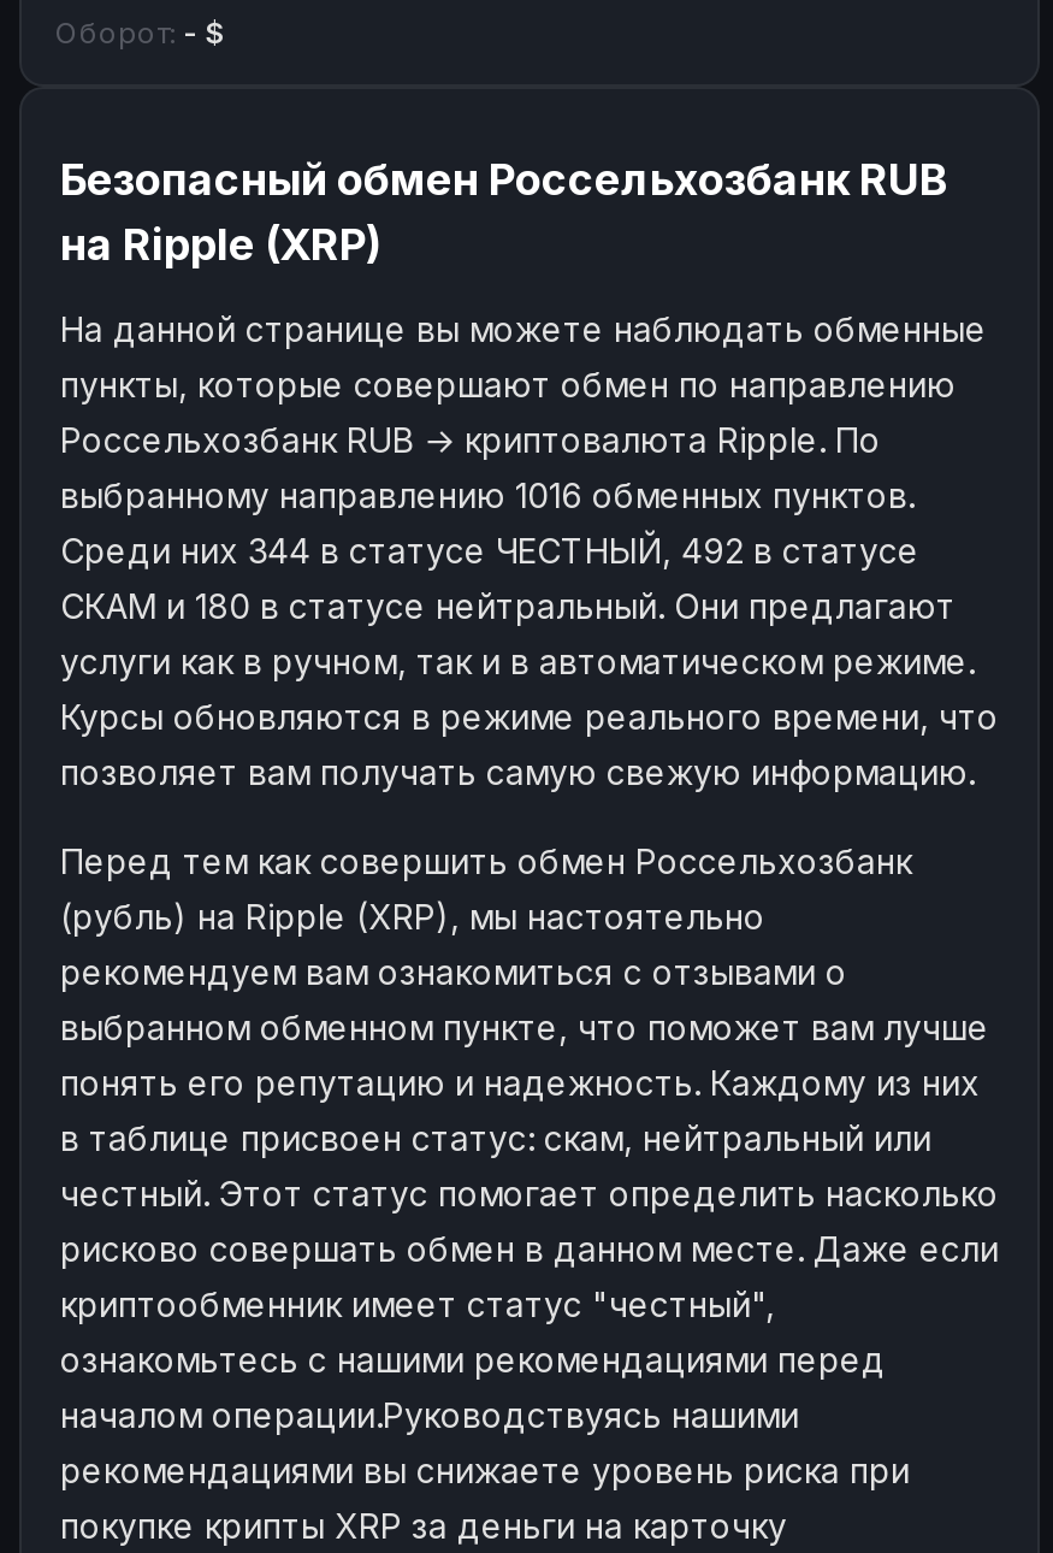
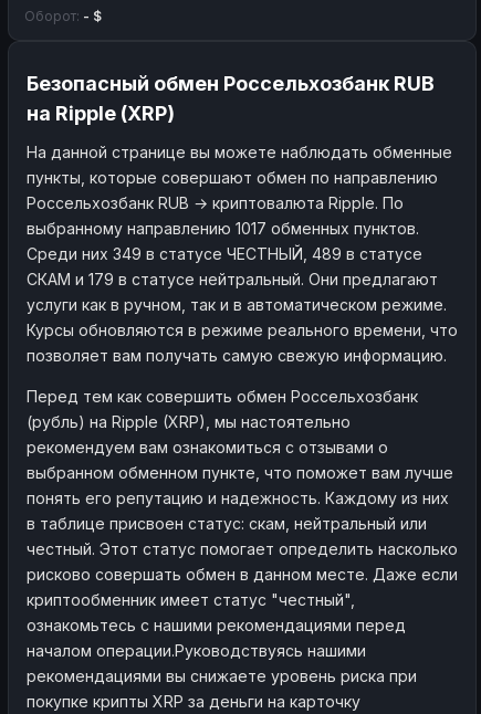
[60,473,915,514] выбранному направлению 1016 обменных пунктов. -> [27,218,419,237] выбранному направлению 1017 обменных пунктов.
[60,529,919,569] Среди них 344 в статусе ЧЕСТНЫЙ, 492 в статусе -> [27,244,422,262] Среди них 349 в статусе ЧЕСТНЫЙ, 489 в статусе
[60,584,956,625] СКАМ и 180 в статусе нейтральный. Они предлагают -> [27,269,438,288] СКАМ и 179 в статусе нейтральный. Они предлагают

